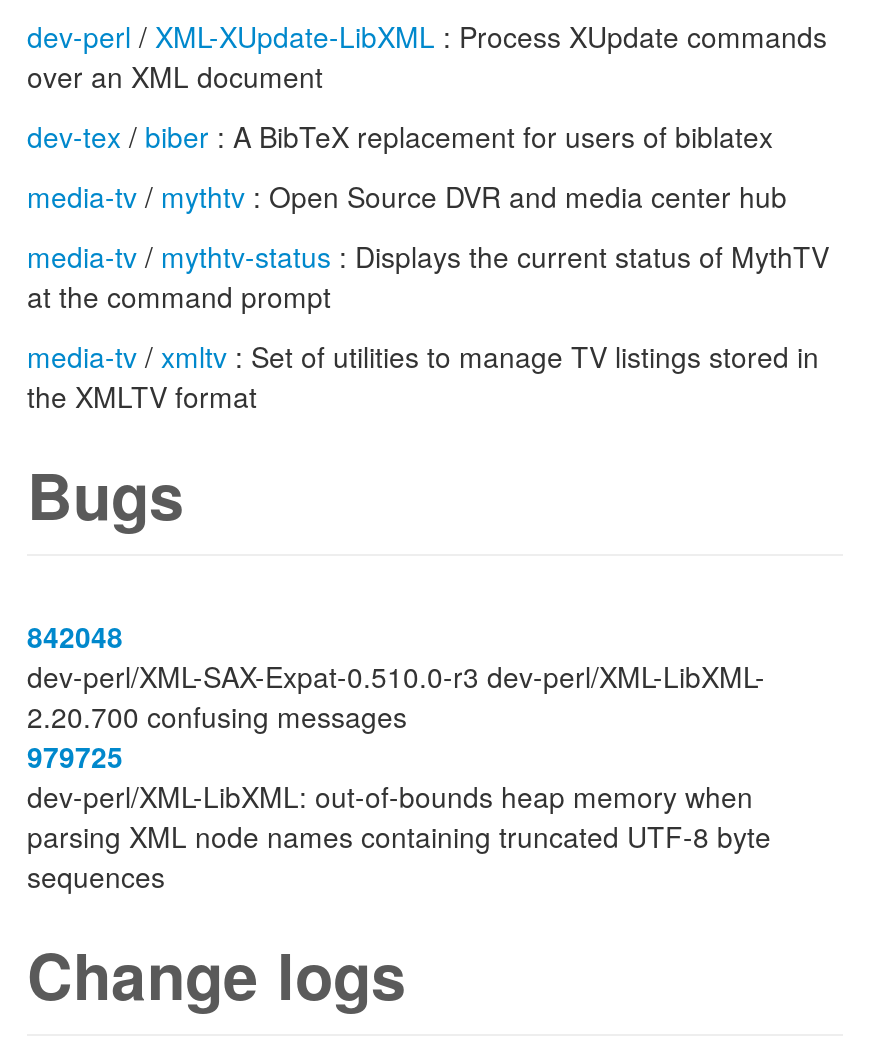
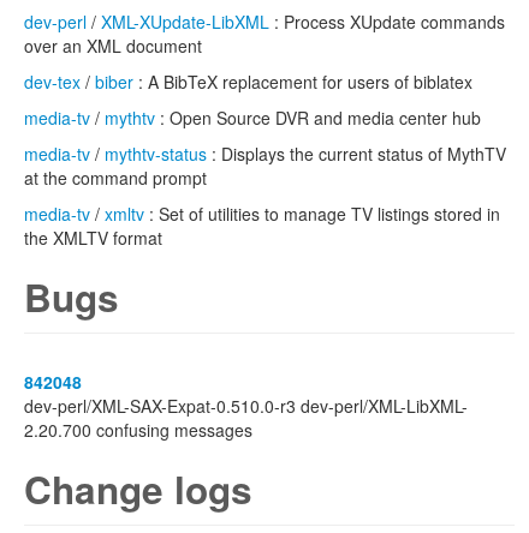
[27,736,771,896] 979725 | dev-perl/XML-LibXML: out-of-bounds heap memory when | parsing XML node names containing truncated UTF-8 byte | sequences -> none

